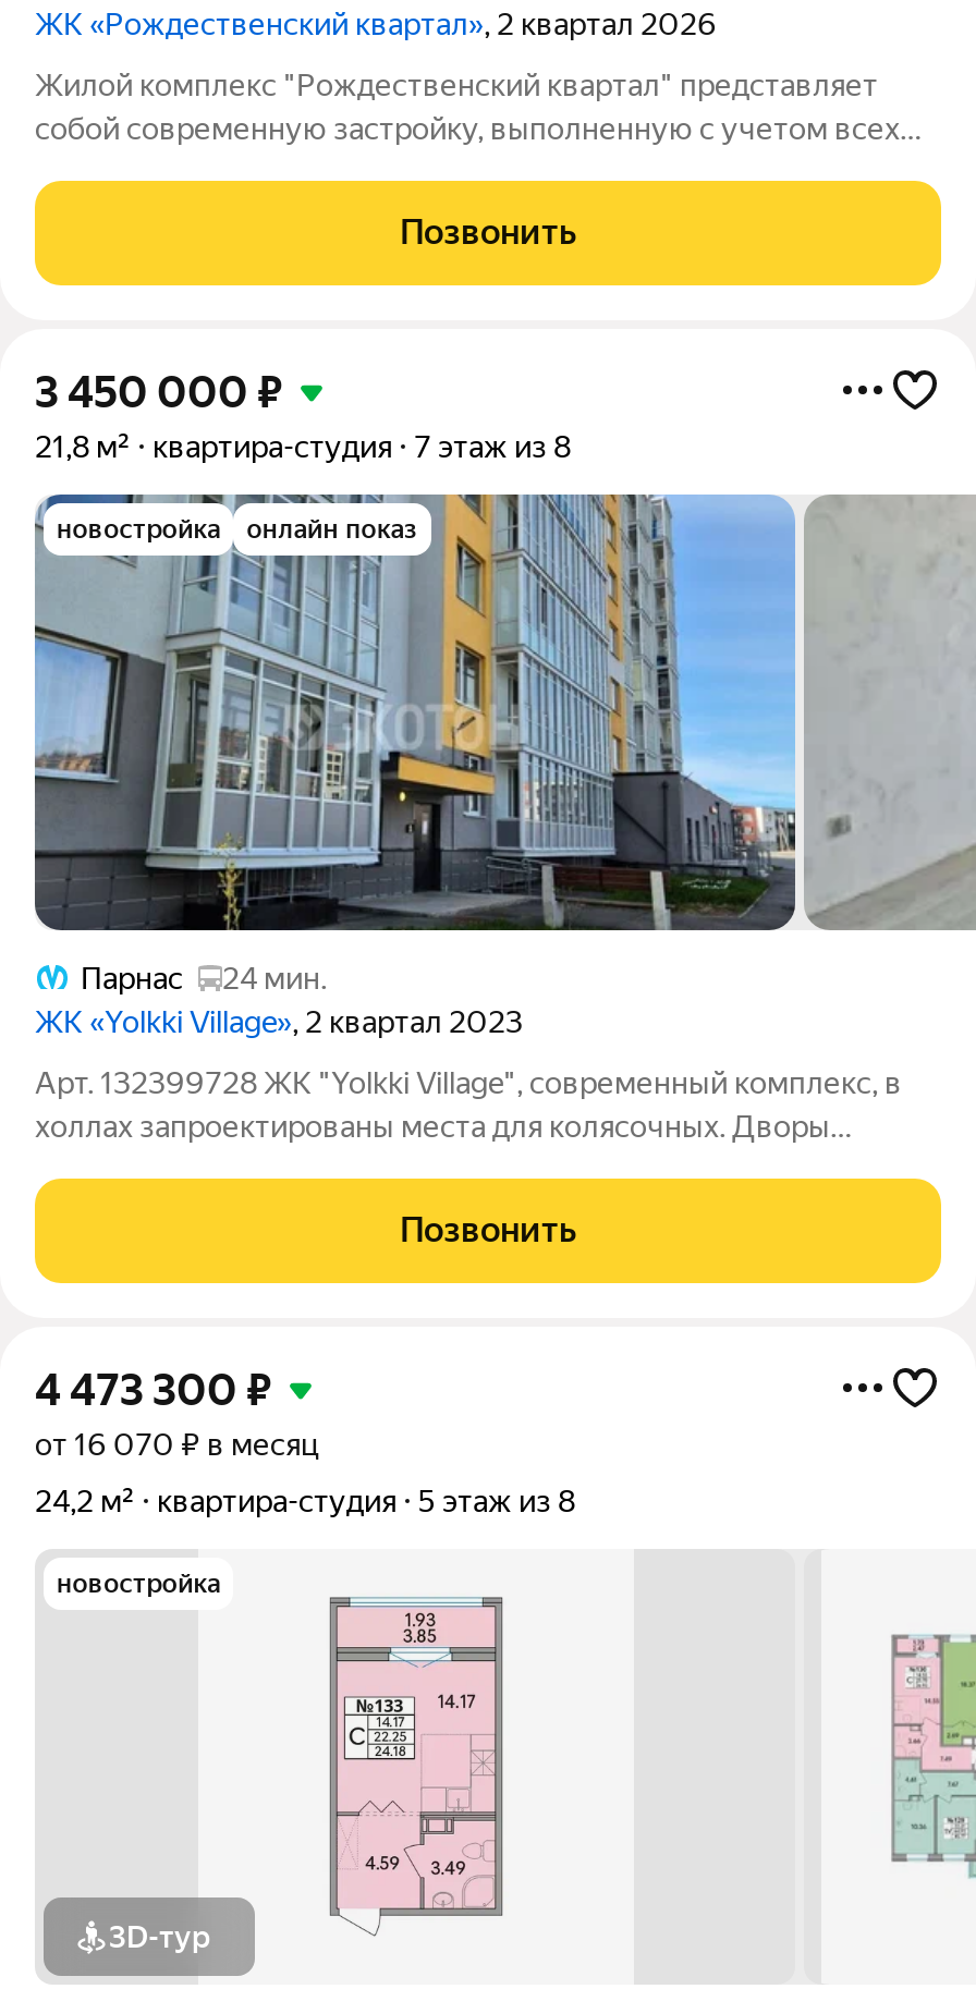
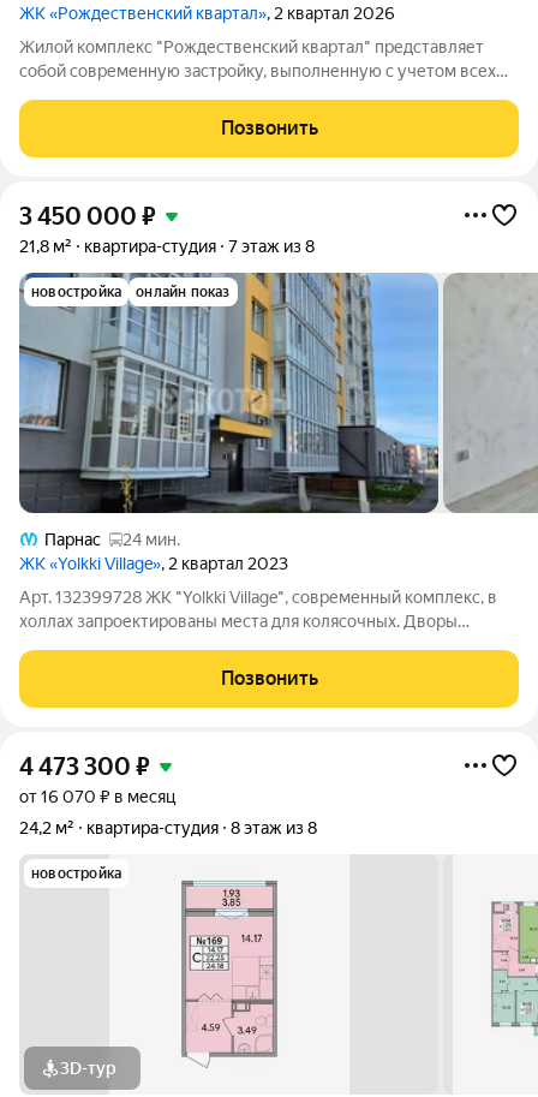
[35,1483,575,1518] 24,2 м² квартира-студия 5 этаж из 8 -> [19,818,317,837] 24,2 м² квартира-студия 8 этаж из 8

